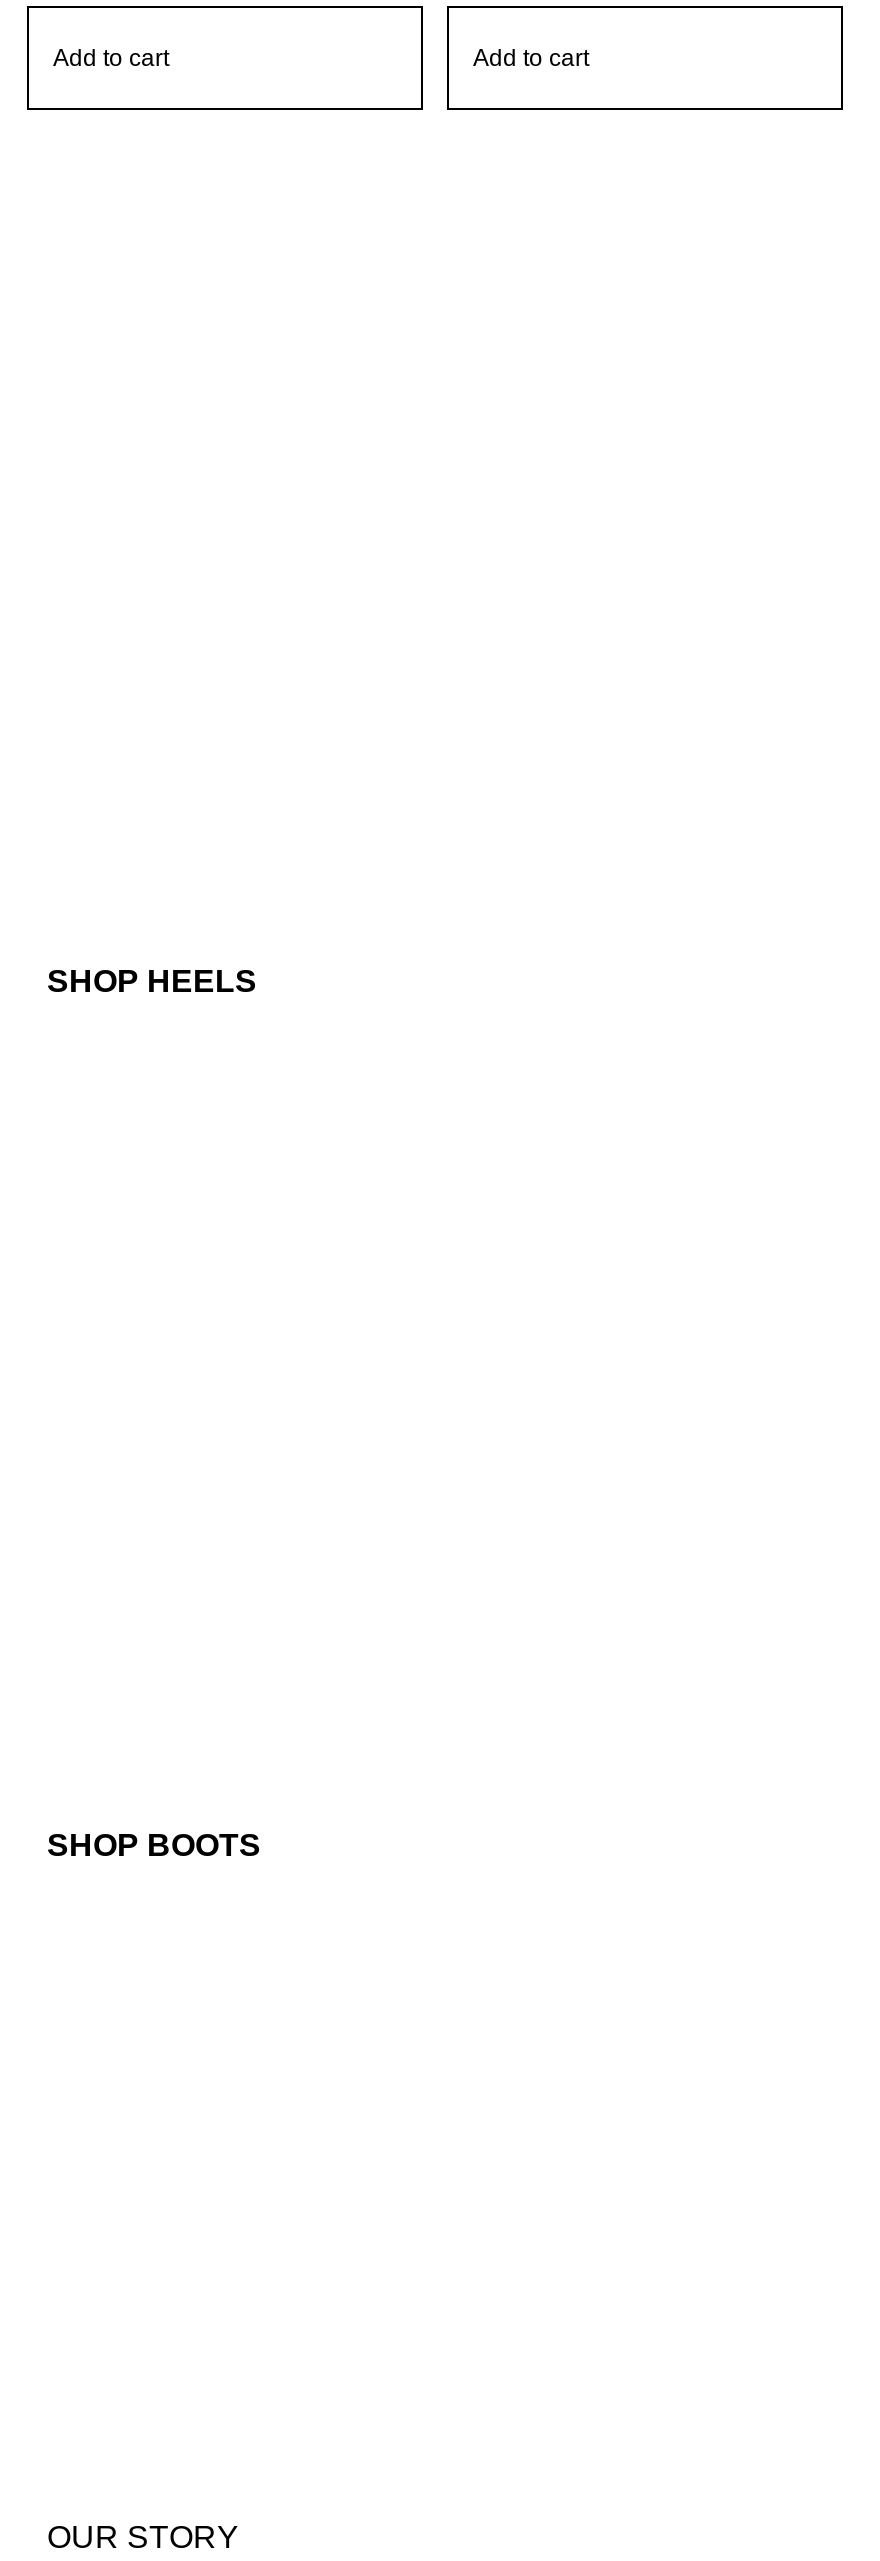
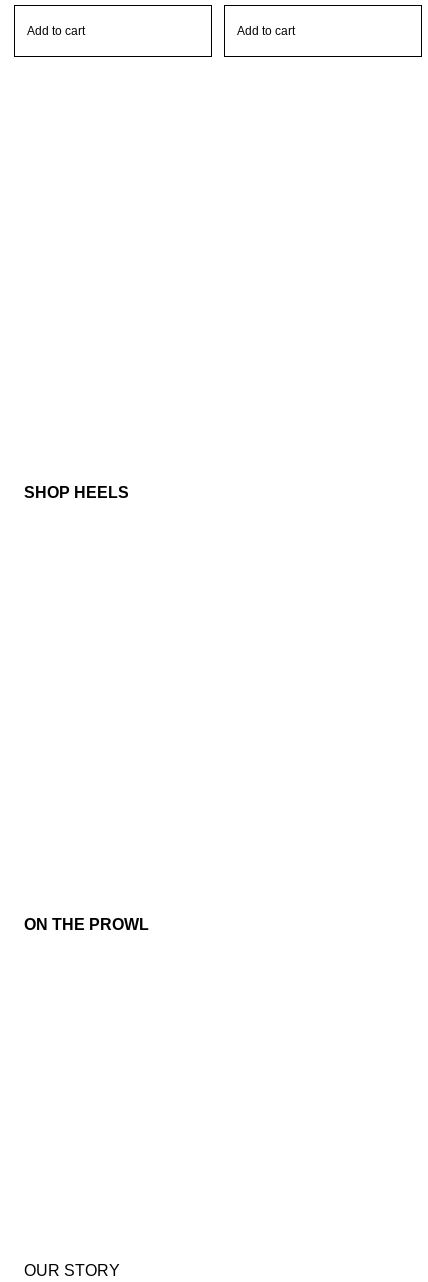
[47,1828,261,1862] SHOP BOOTS -> [24,916,149,933] ON THE PROWL

